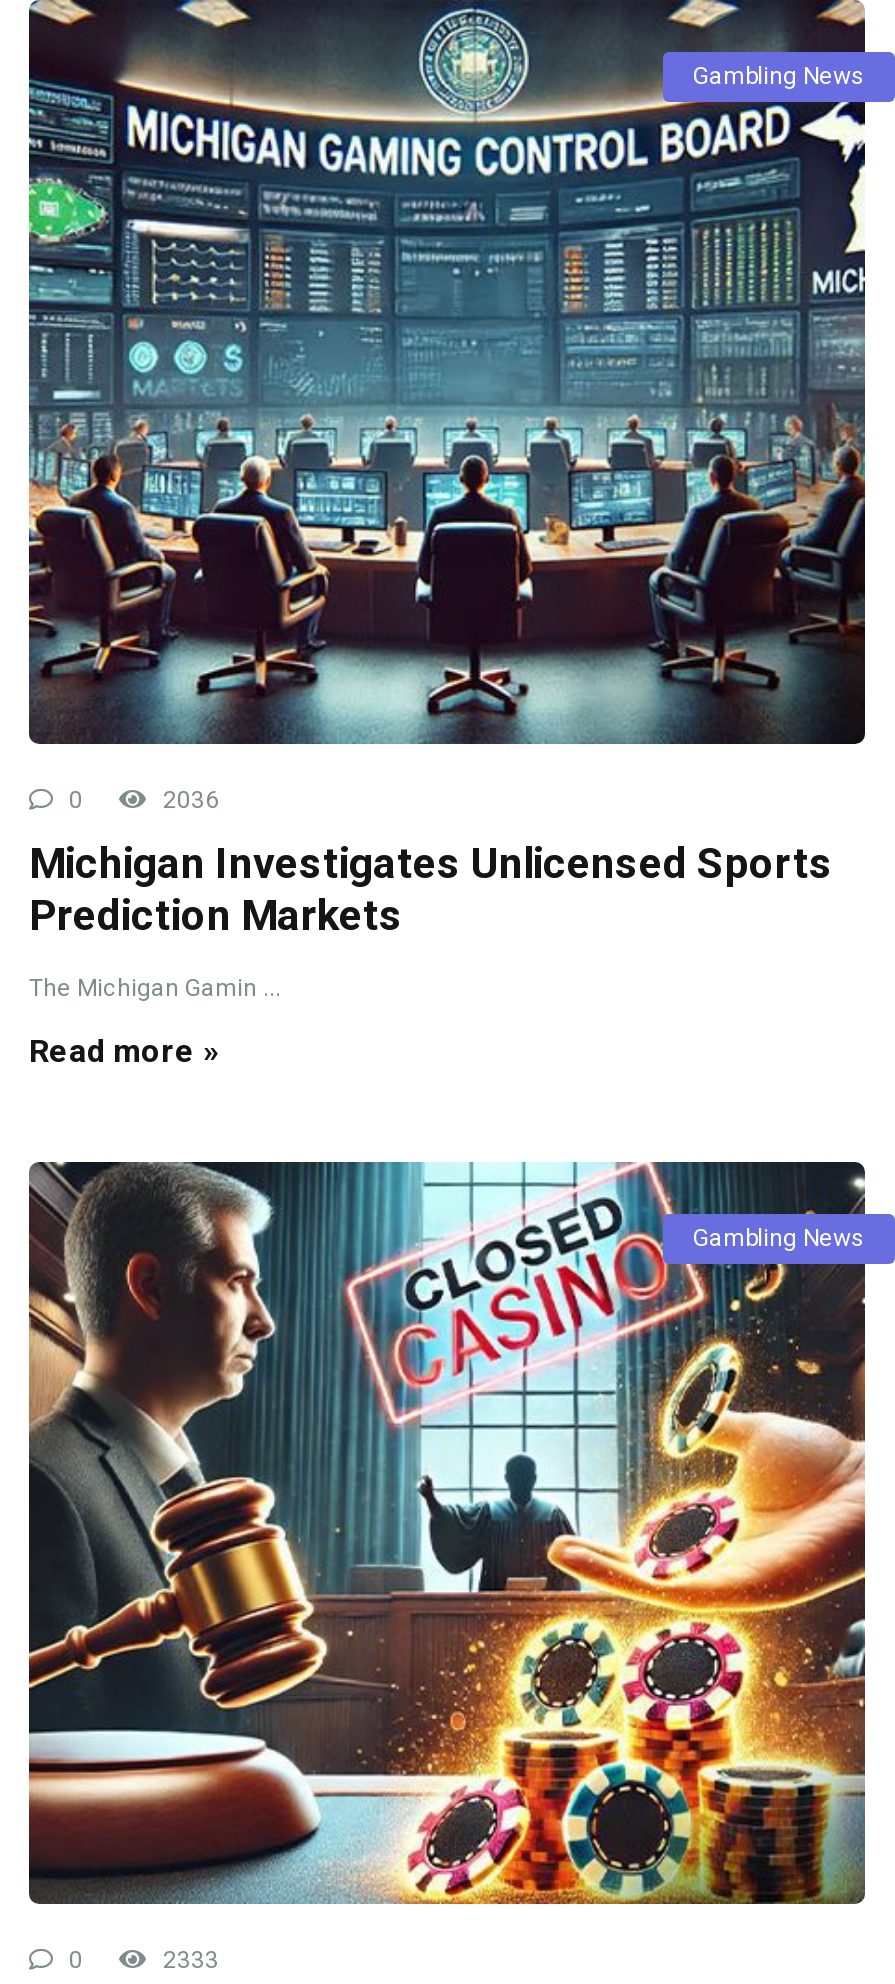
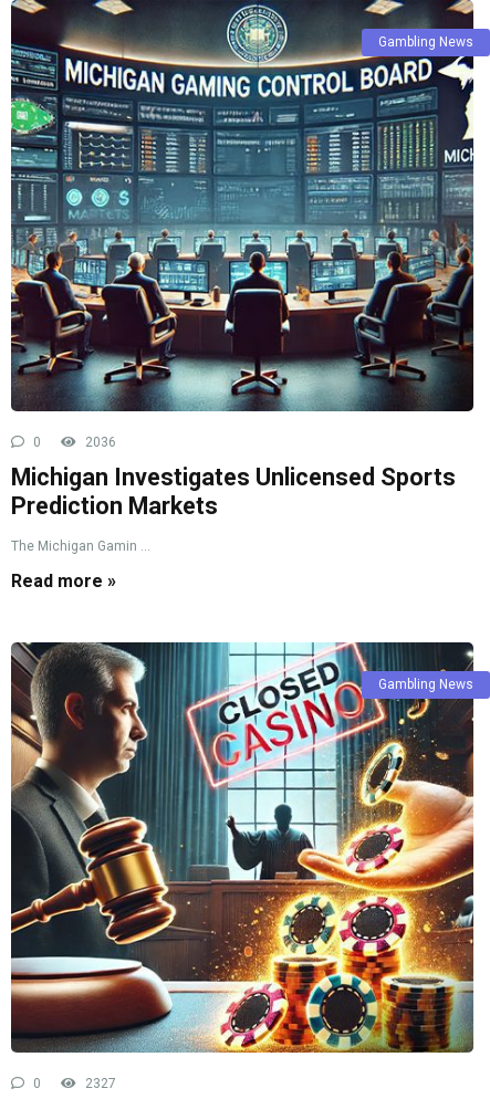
[157,1947,219,1975] 2333 -> [82,1076,116,1092] 2327

